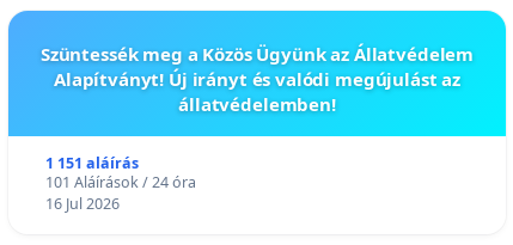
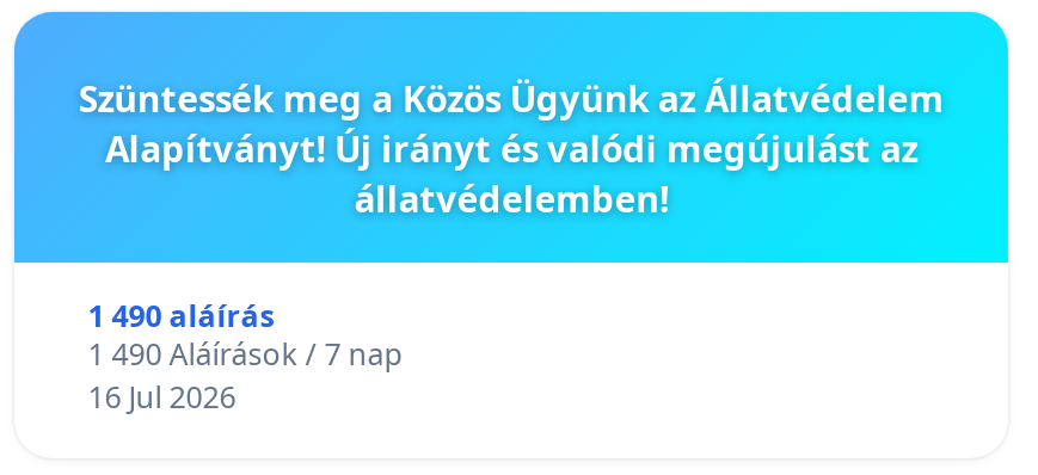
[45,153,138,174] 1 151 aláírás -> [88,295,274,336] 1 490 aláírás
[45,172,196,193] 101 Aláírások / 24 óra -> [88,333,403,374] 1 490 Aláírások / 7 nap

